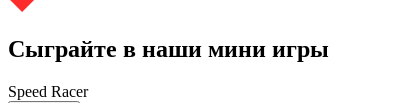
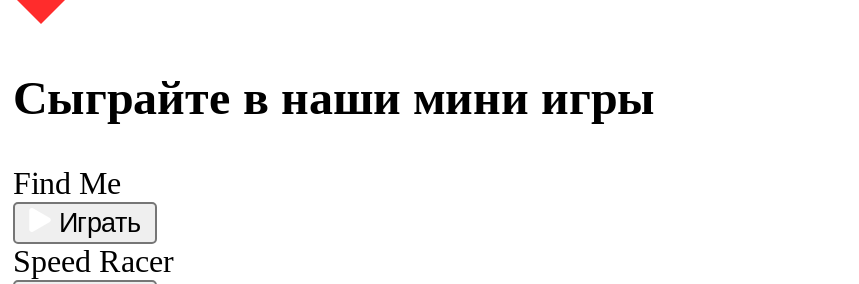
none -> [13,166,141,238] Find Me | Играть

